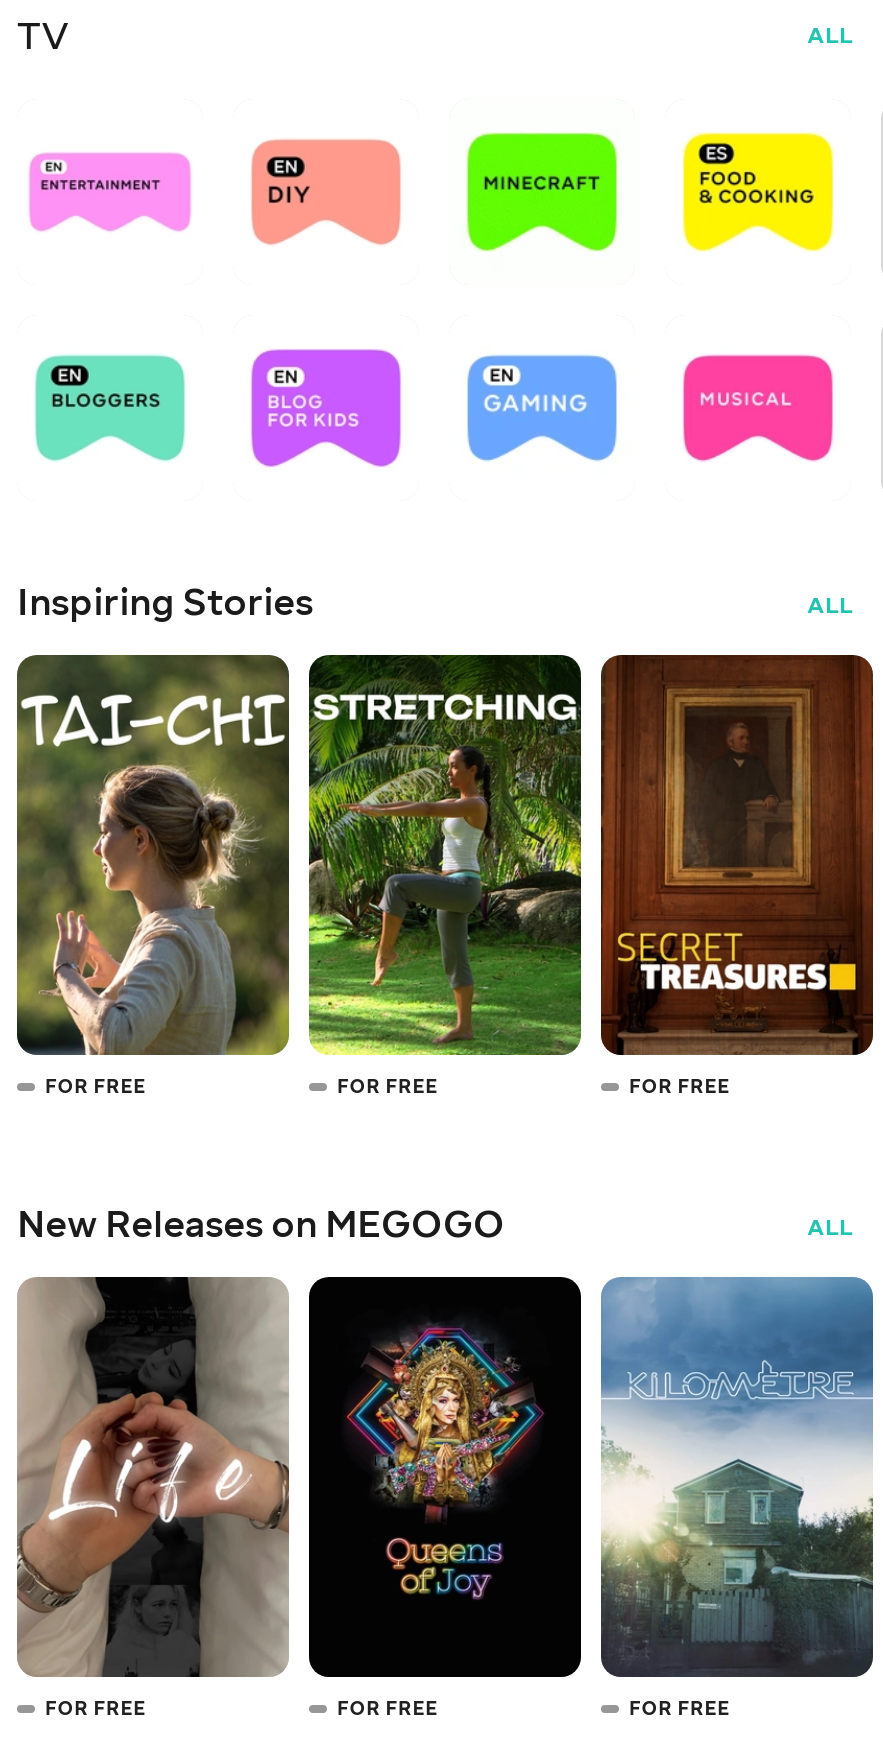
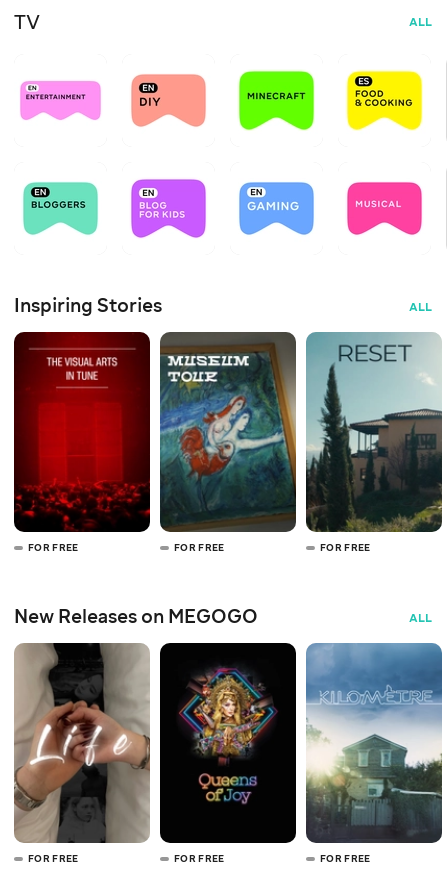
[15,653,291,1057] [image] -> [13,331,151,533] [image]
[307,657,583,1057] [image] -> [159,332,297,533] [image]
[599,653,875,1057] [image] -> [305,331,442,533] [image]

